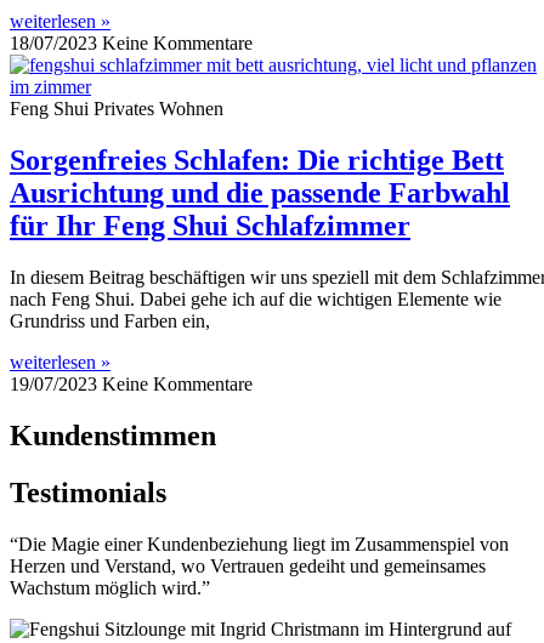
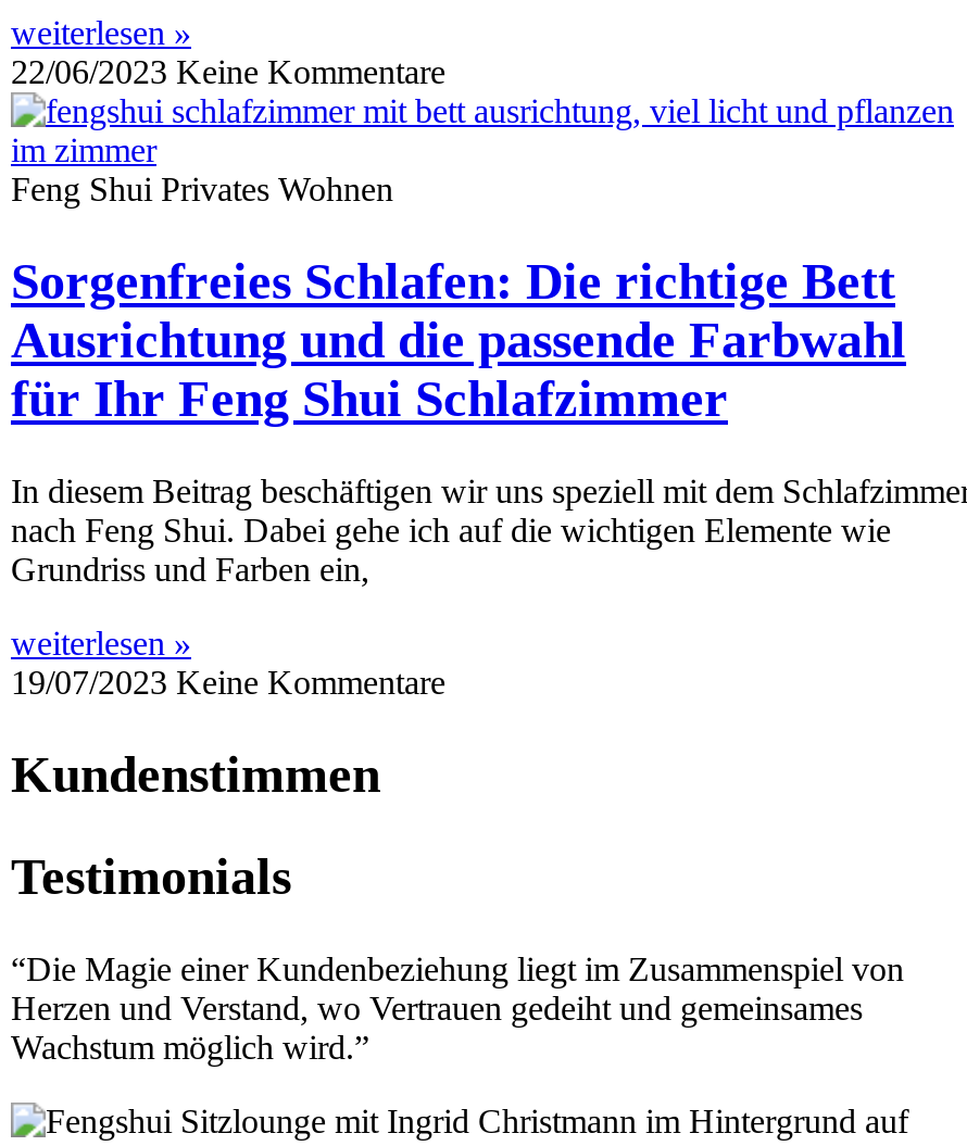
[10,33,253,54] 18/07/2023 Keine Kommentare -> [11,54,445,91] 22/06/2023 Keine Kommentare

